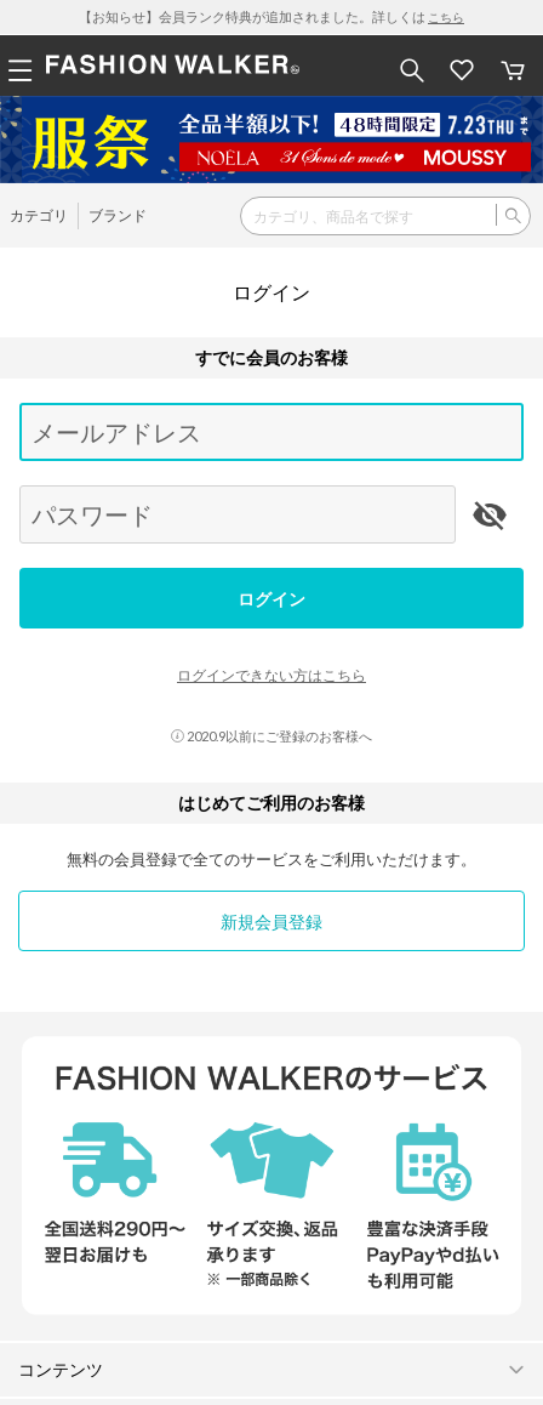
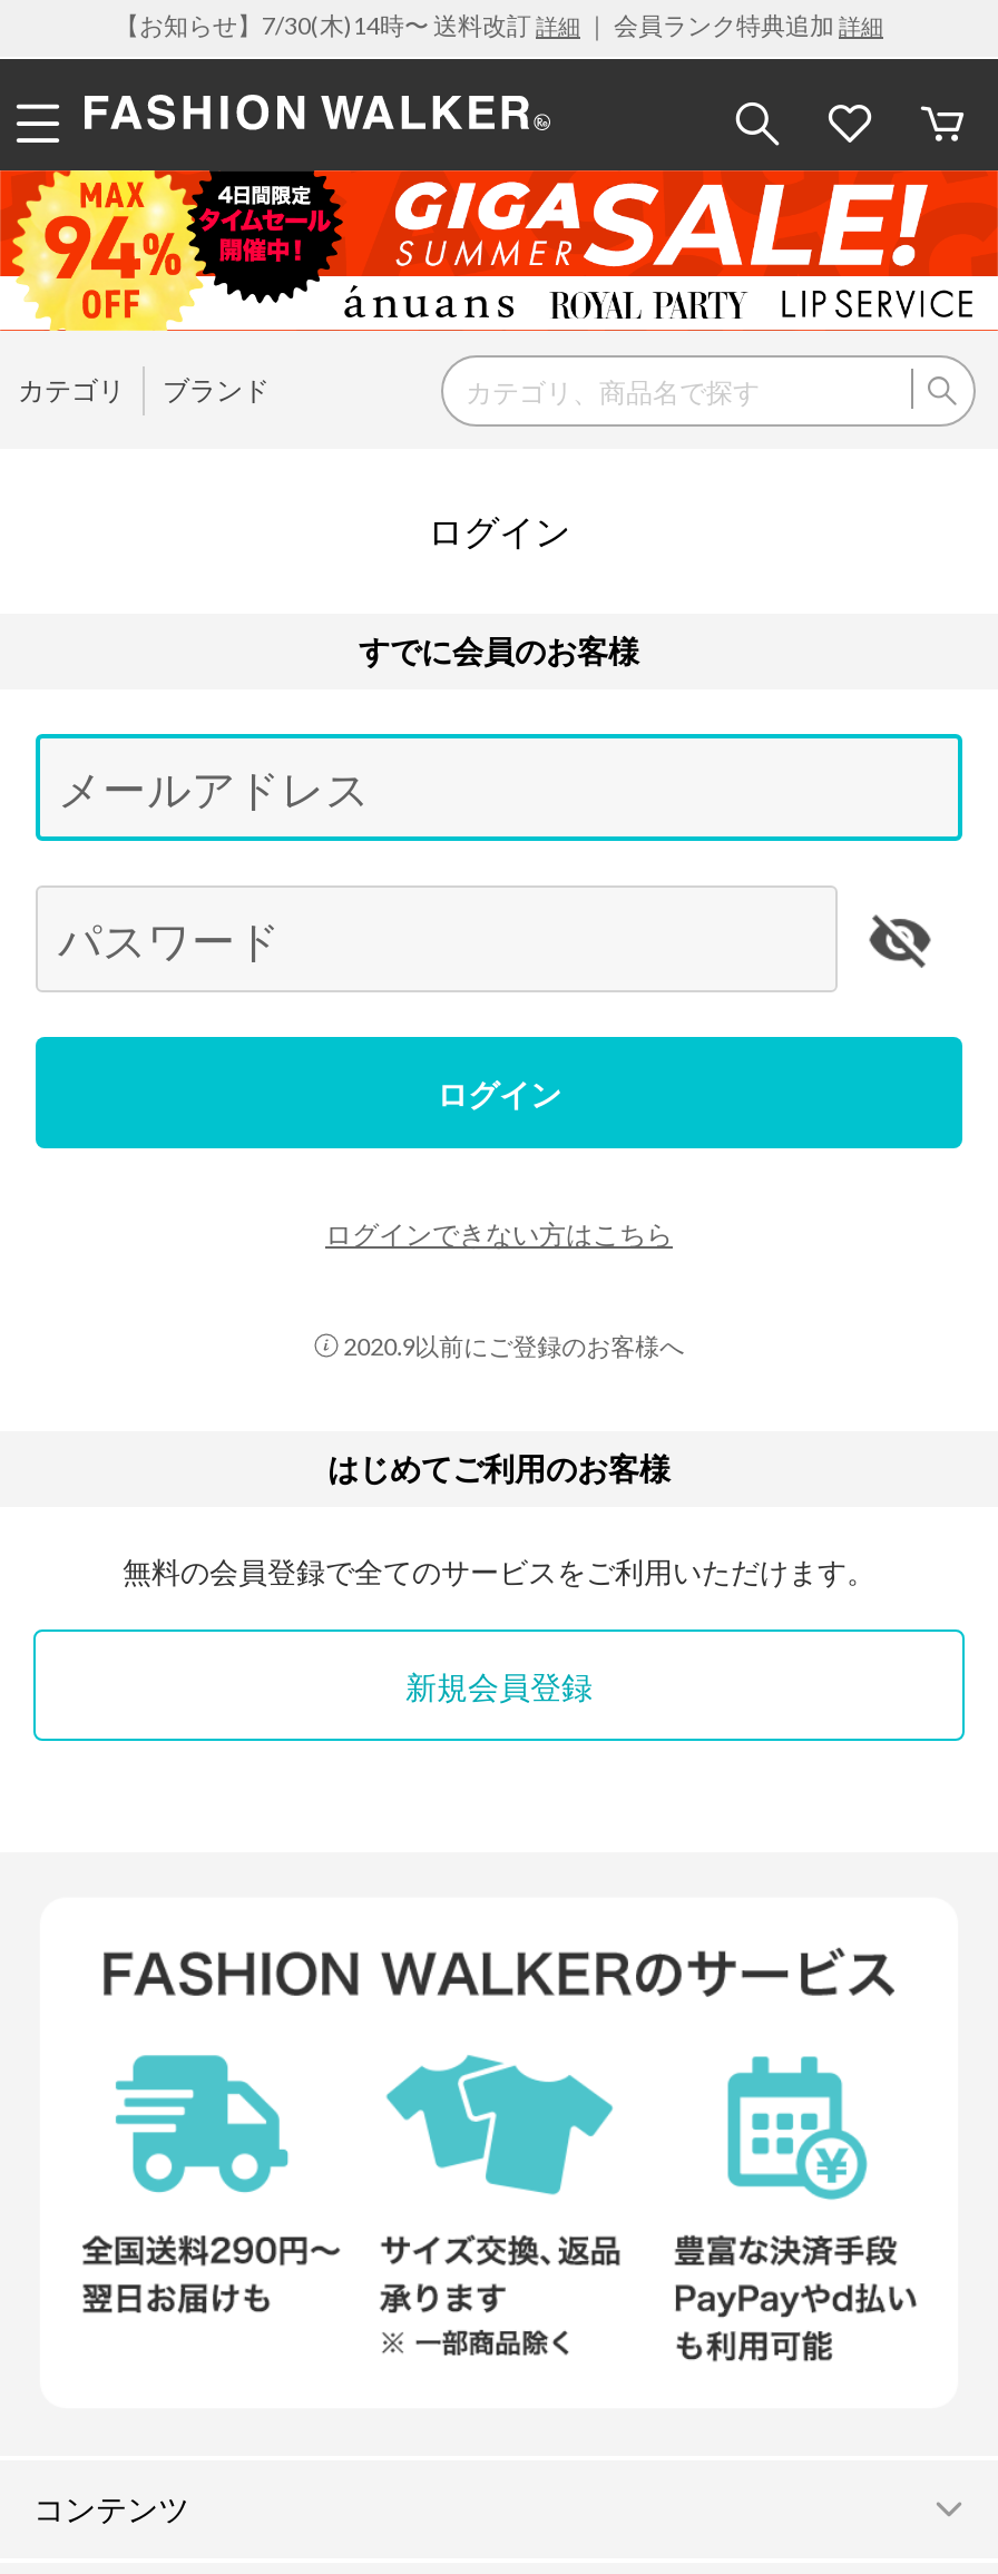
[79,8,464,24] 【お知らせ】会員ランク特典が追加されました。詳しくはこちら -> [115,10,883,39] 【お知らせ】7/30(木)14時〜 送料改訂詳細｜ 会員ランク特典追加詳細
[4,96,539,184] [image] -> [7,168,991,333] [image]

